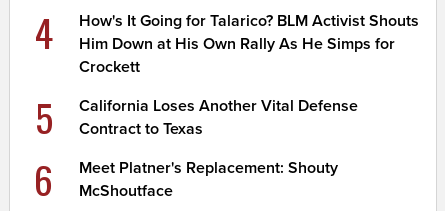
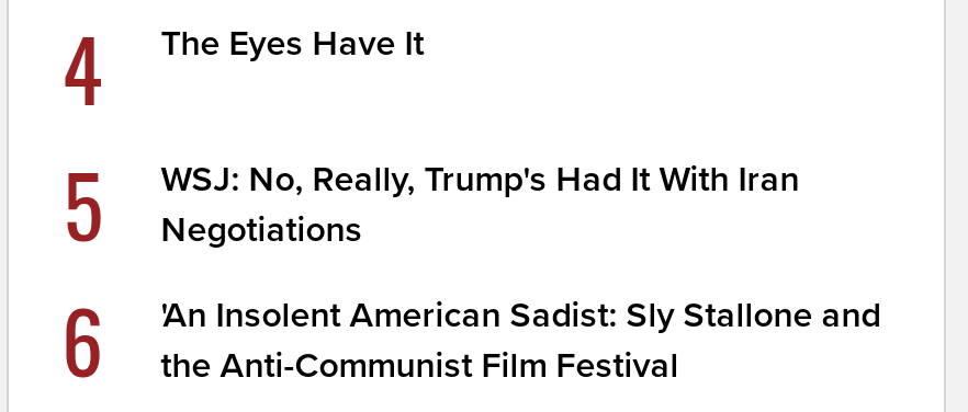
[79,11,419,77] How's It Going for Talarico? BLM Activist Shouts | Him Down at His Own Rally As He Simps for | Crockett -> [161,23,424,67] The Eyes Have It
[79,96,358,139] California Loses Another Vital Defense | Contract to Texas -> [161,159,799,253] WSJ: No, Really, Trump's Had It With Iran | Negotiations
[79,158,338,201] Meet Platner's Replacement: Shouty | McShoutface -> [161,295,881,389] 'An Insolent American Sadist: Sly Stallone and | the Anti-Communist Film Festival

